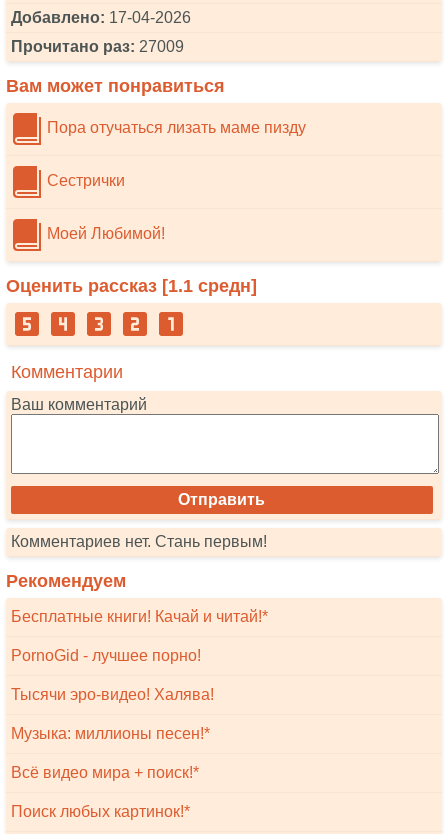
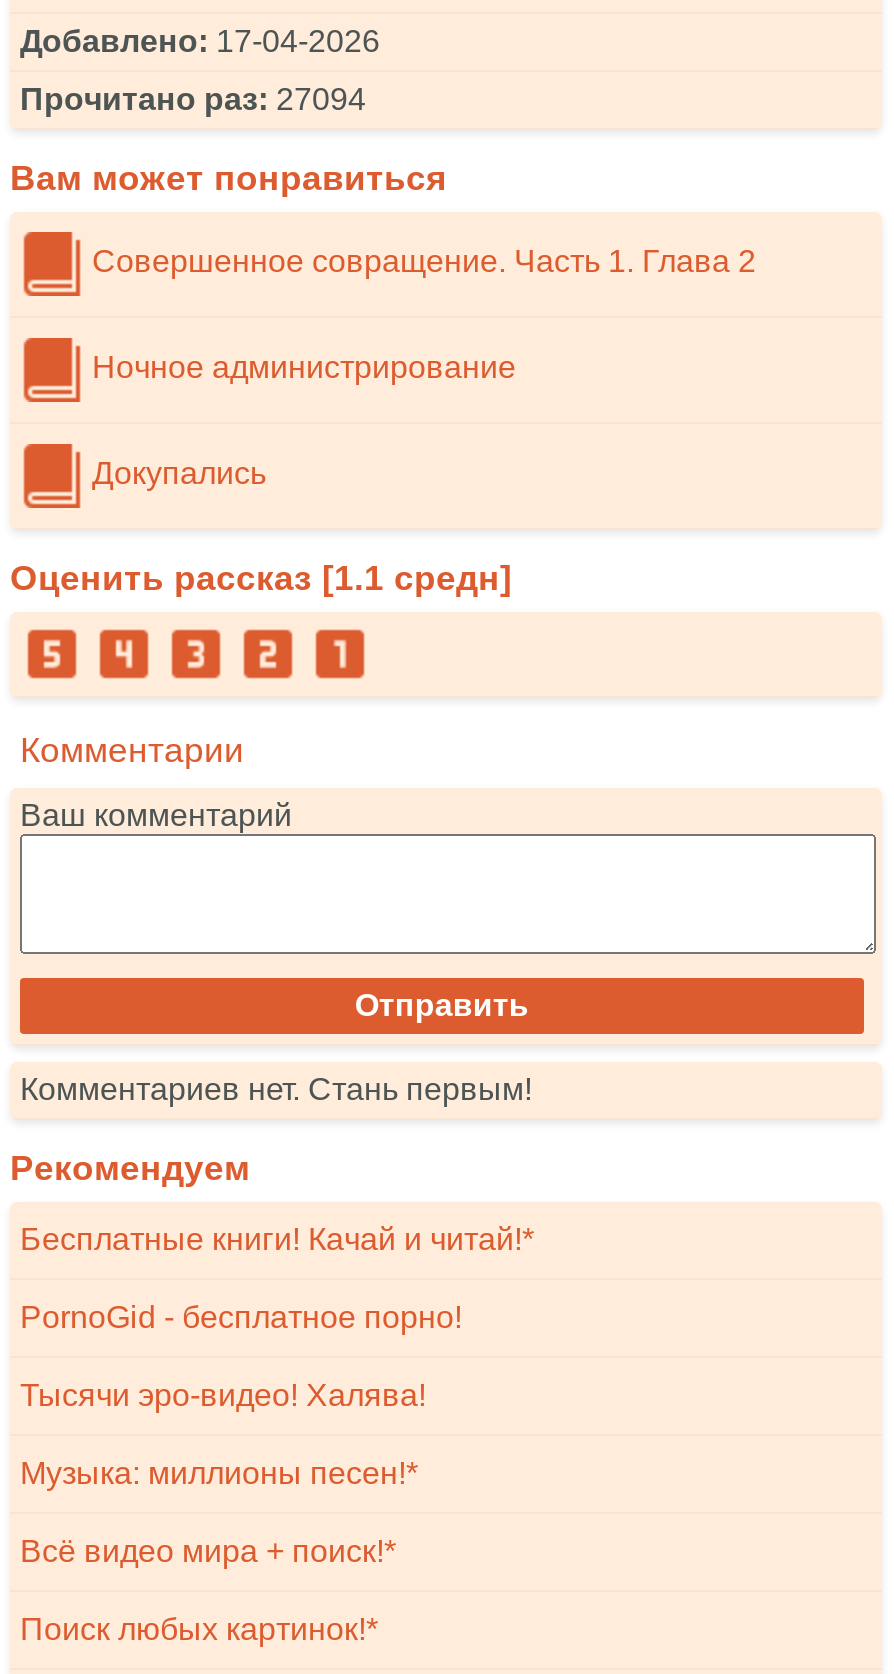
[11,38,184,55] Прочитано раз: 27009 -> [20,82,366,116] Прочитано раз: 27094
[43,119,306,136] Пора отучаться лизать маме пизду -> [84,244,756,278] Совершенное совращение. Часть 1. Глава 2
[43,172,125,189] Сестрички -> [84,350,516,384] Ночное администрирование
[43,225,165,242] Моей Любимой! -> [84,456,266,490] Докупались
[11,647,201,664] PornoGid - лучшее порно! -> [20,1300,462,1334] PornoGid - бесплатное порно!

